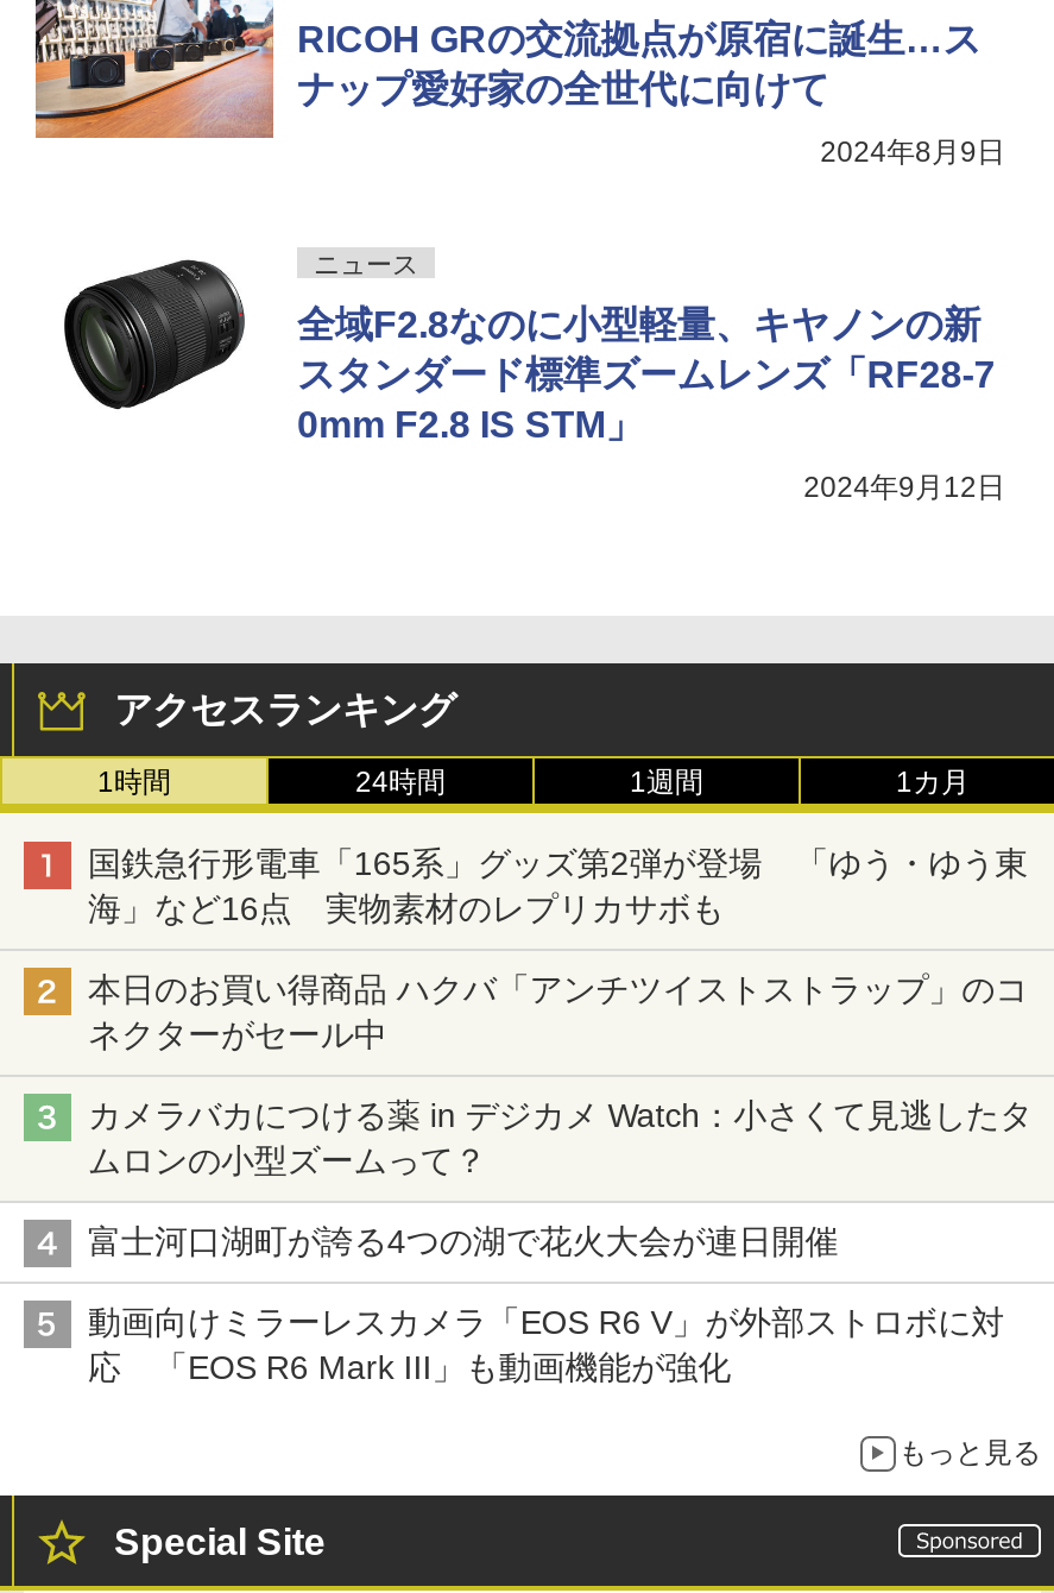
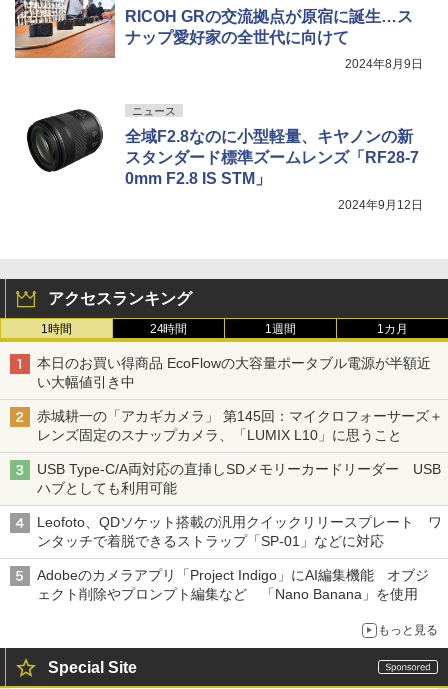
[88,844,1028,928] 国鉄急行形電車「165系」グッズ第2弾が登場 「ゆう・ゆう東 | 海」など16点 実物素材のレプリカサボも -> [37,355,430,390] 本日のお買い得商品 EcoFlowの大容量ポータブル電源が半額近 | い大幅値引き中
[88,970,1028,1054] 本日のお買い得商品 ハクバ「アンチツイストストラップ」のコ | ネクターがセール中 -> [37,408,443,443] 赤城耕一の「アカギカメラ」 第145回：マイクロフォーサーズ＋ | レンズ固定のスナップカメラ、「LUMIX L10」に思うこと
[88,1096,1033,1180] カメラバカにつける薬 in デジカメ Watch：小さくて見逃したタ | ムロンの小型ズームって？ -> [37,461,440,496] USB Type-C/A両対応の直挿しSDメモリーカードリーダー USB | ハブとしても利用可能
[88,1222,838,1260] 富士河口湖町が誇る4つの湖で花火大会が連日開催 -> [37,514,441,549] Leofoto、QDソケット搭載の汎用クイックリリースプレート ワ | ンタッチで着脱できるストラップ「SP-01」などに対応
[88,1303,1004,1386] 動画向けミラーレスカメラ「EOS R6 V」が外部ストロボに対 | 応 「EOS R6 Mark III」も動画機能が強化 -> [37,567,429,602] Adobeのカメラアプリ「Project Indigo」にAI編集機能 オブジ | ェクト削除やプロンプト編集など 「Nano Banana」を使用

